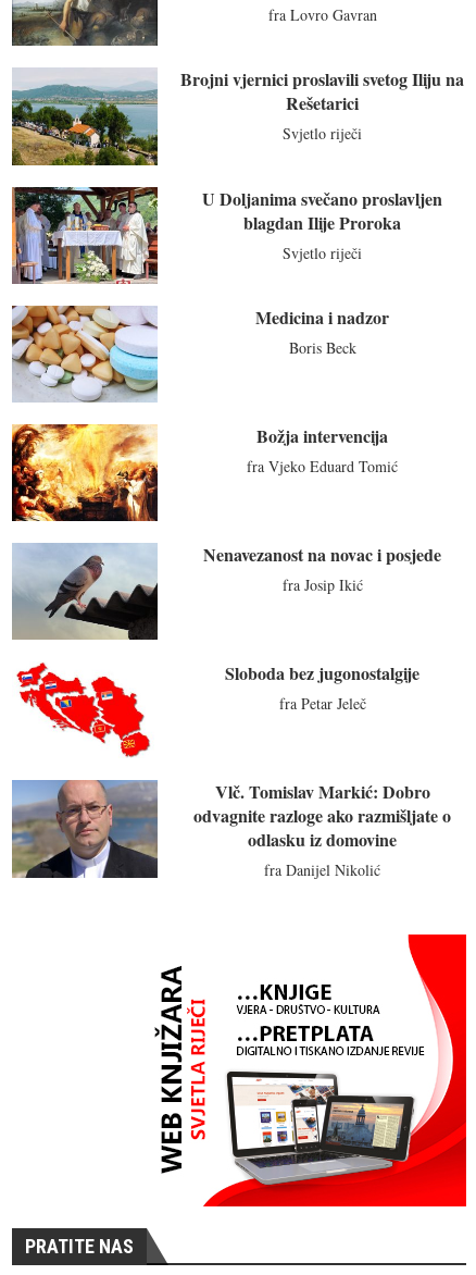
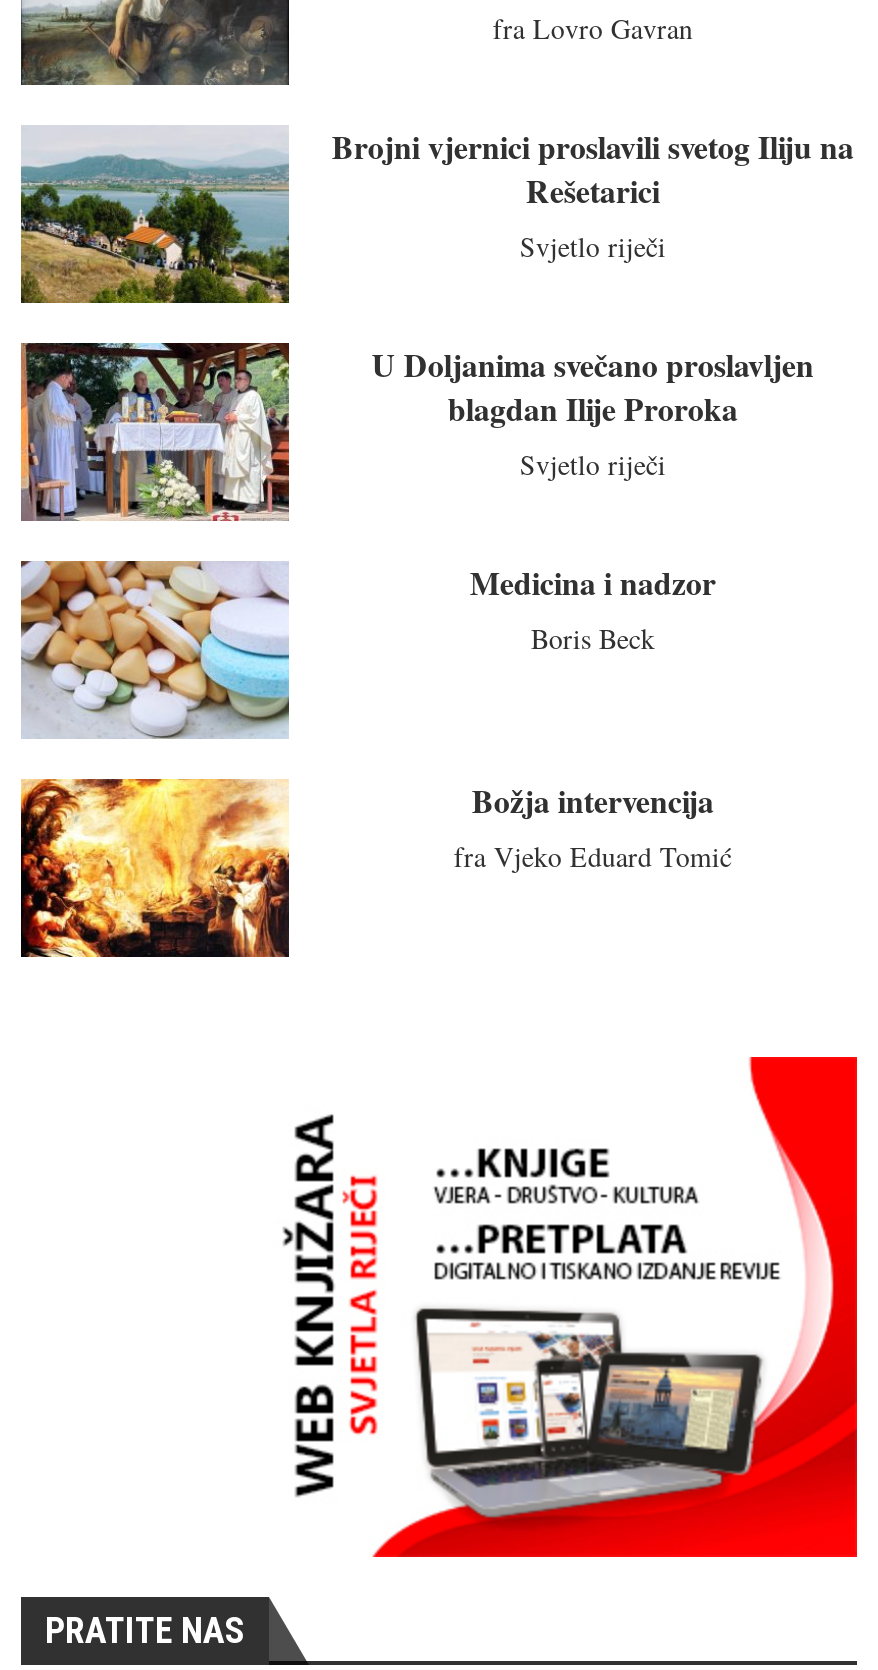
[11,543,159,641] [image] -> none
[204,542,442,595] Nenavezanost na novac i posjede | fra Josip Ikić -> none
[16,663,156,758] [image] -> none
[225,661,420,714] Sloboda bez jugonostalgije | fra Petar Jeleč -> none
[11,779,451,881] [image] | Vlč. Tomislav Markić: Dobro | odvagnite razloge ako razmišljate o | odlasku iz domovine | fra Danijel Nikolić -> none

